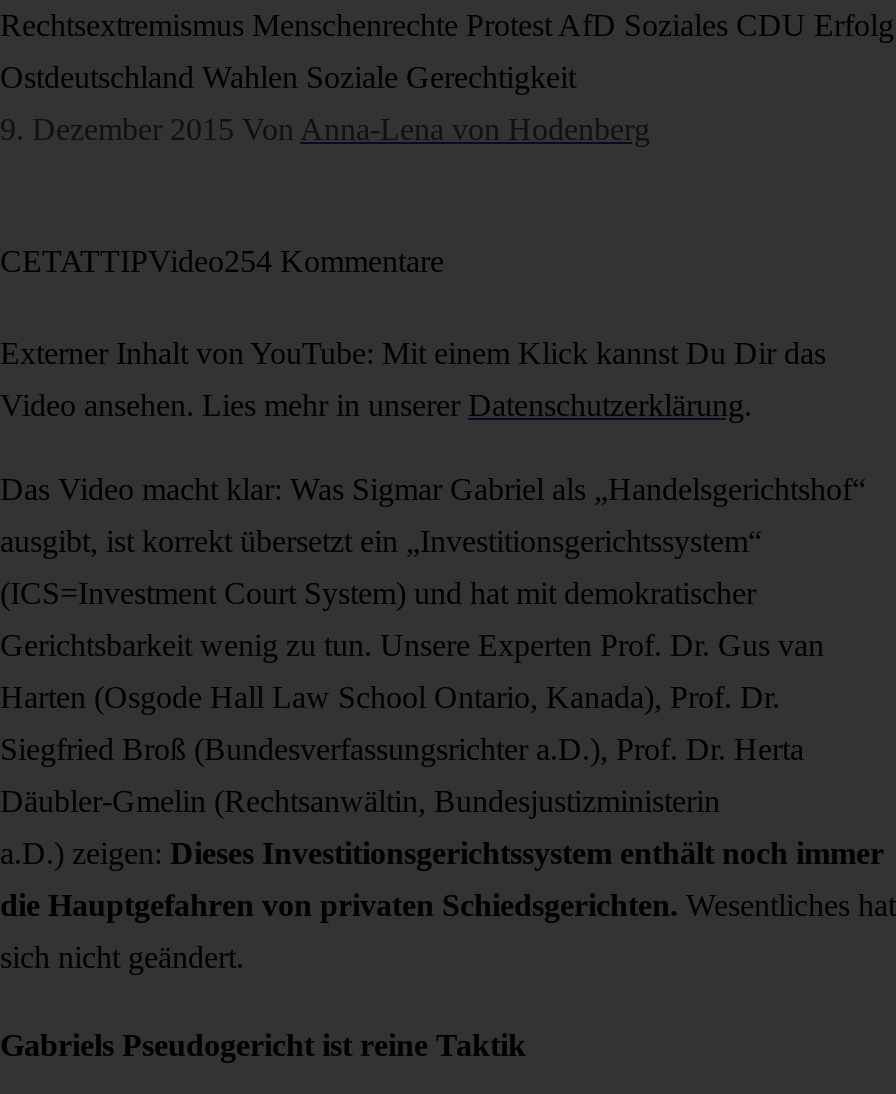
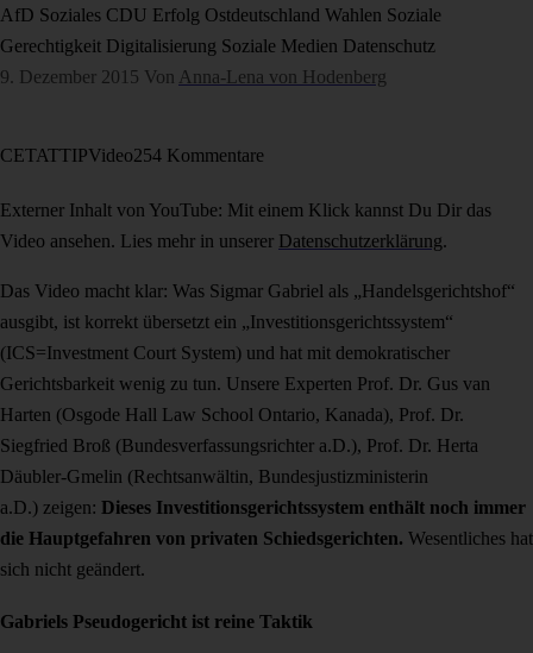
[0,8,894,42] Rechtsextremismus Menschenrechte Protest AfD Soziales CDU Erfolg -> [0,5,441,25] AfD Soziales CDU Erfolg Ostdeutschland Wahlen Soziale
[0,60,576,94] Ostdeutschland Wahlen Soziale Gerechtigkeit -> [0,36,435,56] Gerechtigkeit Digitalisierung Soziale Medien Datenschutz

